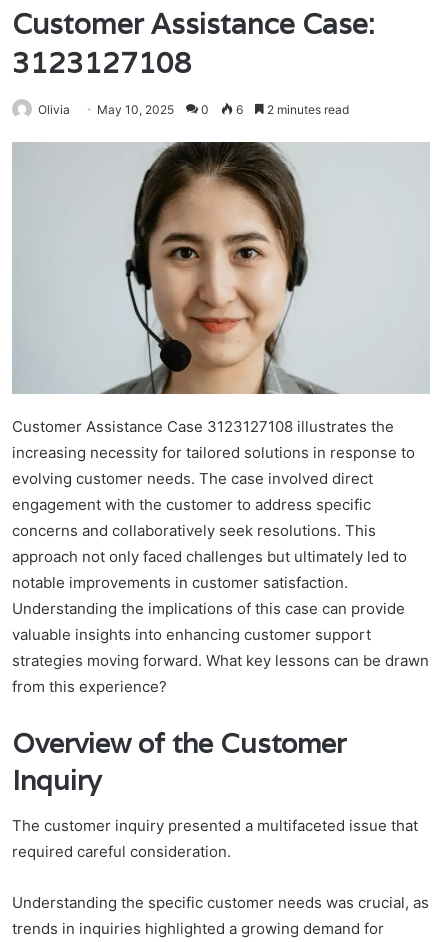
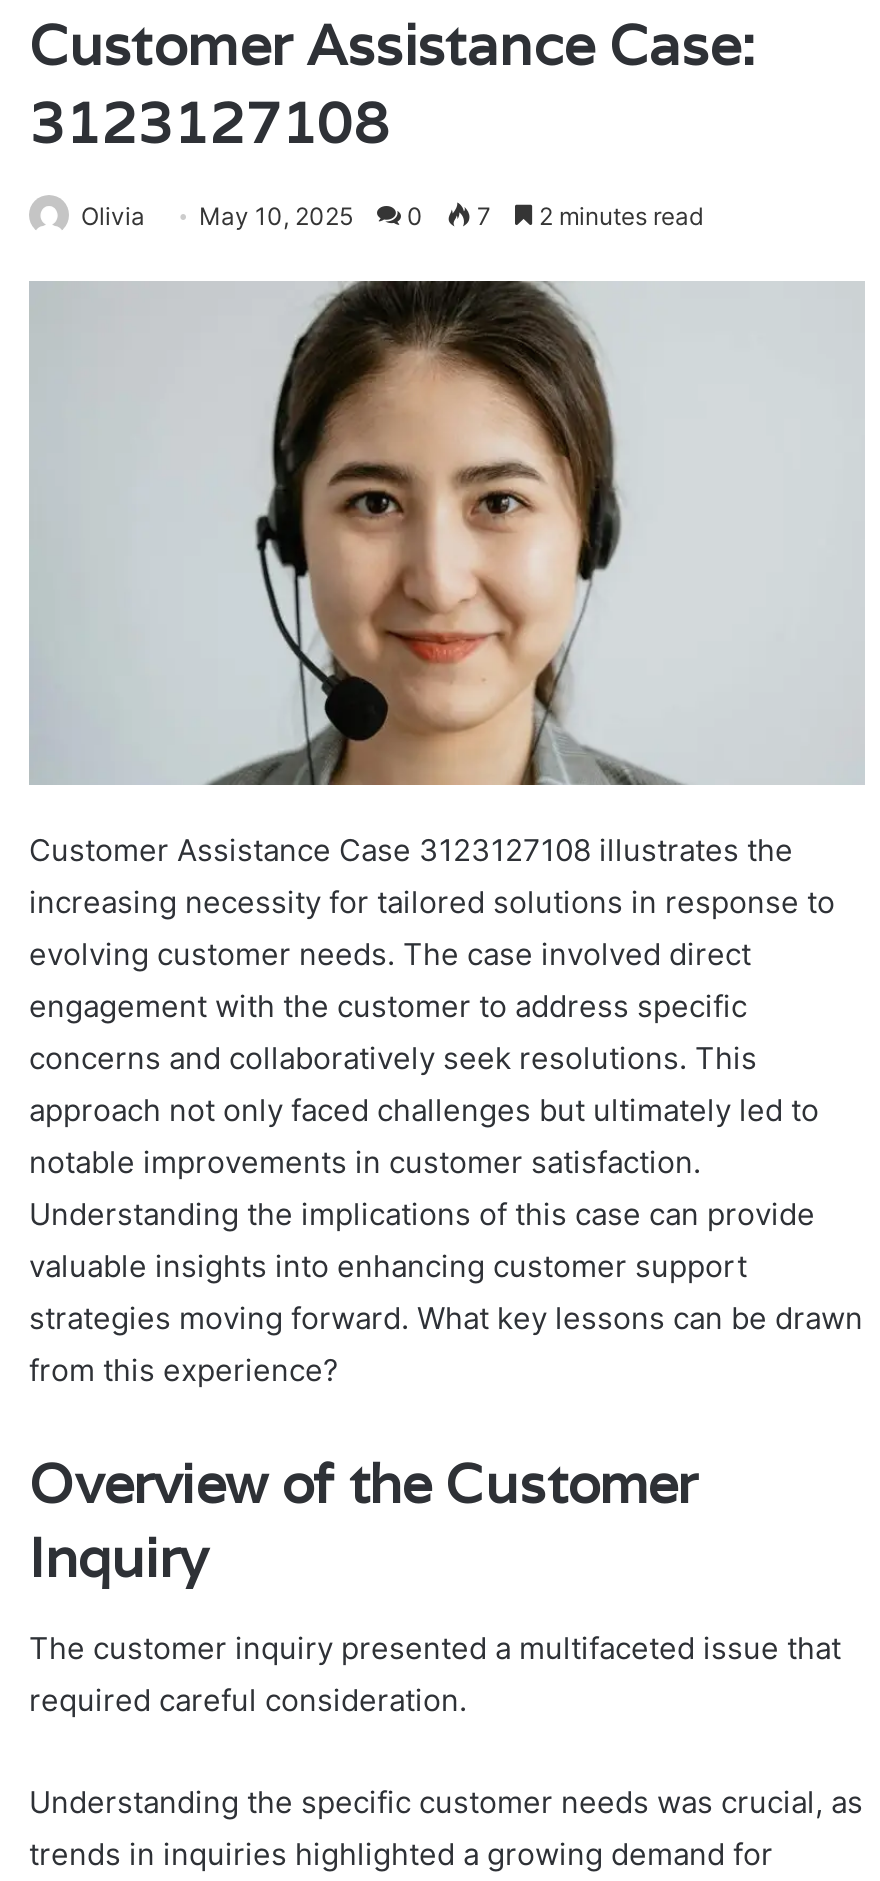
[38,102,349,117] Olivia May 10, 2025 0 6 2 minutes read -> [81,202,703,232] Olivia May 10, 2025 0 7 2 minutes read

